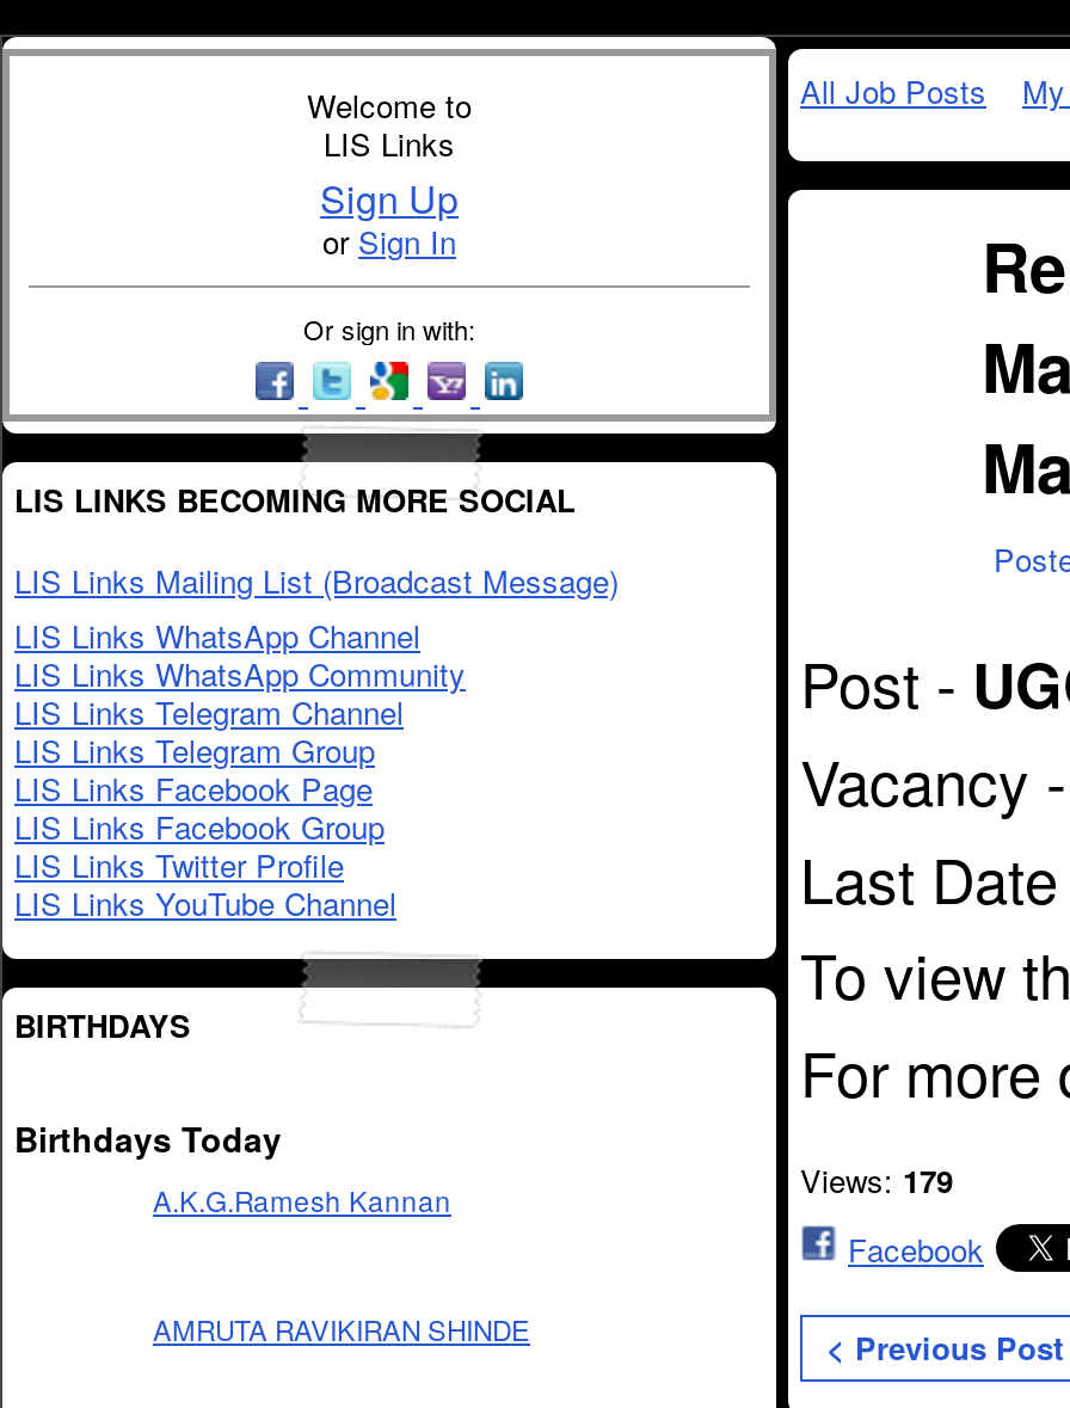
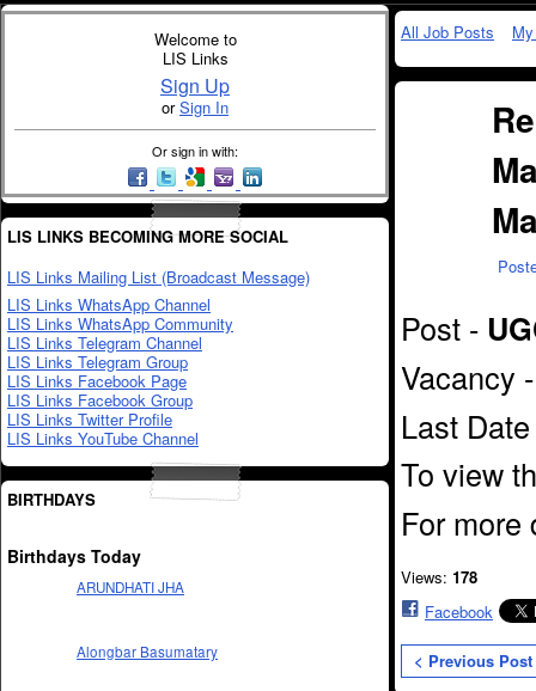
[800,1157,953,1203] Views: 179 -> [401,566,477,588] Views: 178
[153,1181,451,1220] A.K.G.Ramesh Kannan -> [77,578,184,597] ARUNDHATI JHA
[153,1310,530,1349] AMRUTA RAVIKIRAN SHINDE -> [77,642,218,661] Alongbar Basumatary

